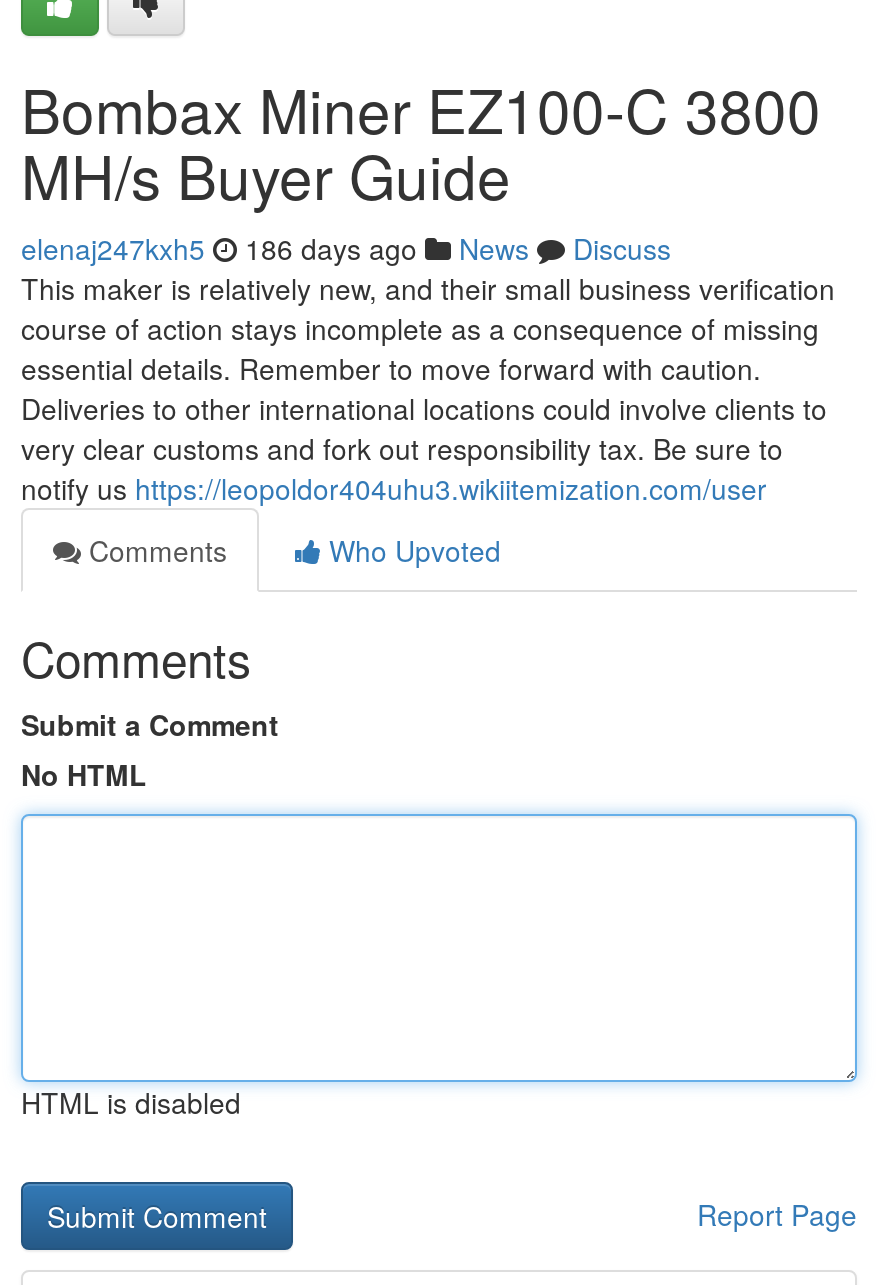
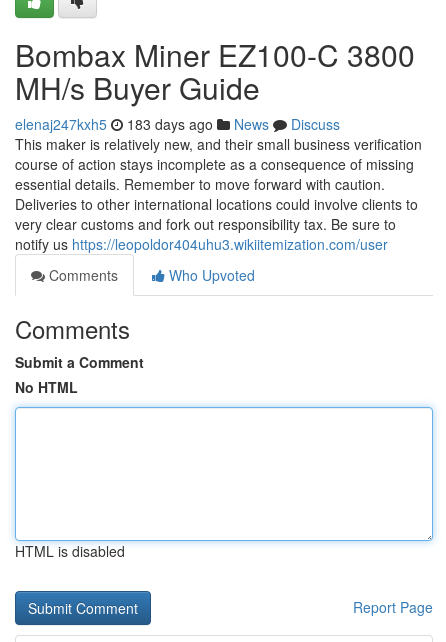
[21,228,671,268] elenaj247kxh5 186 days ago News Discuss -> [15,114,340,134] elenaj247kxh5 183 days ago News Discuss

